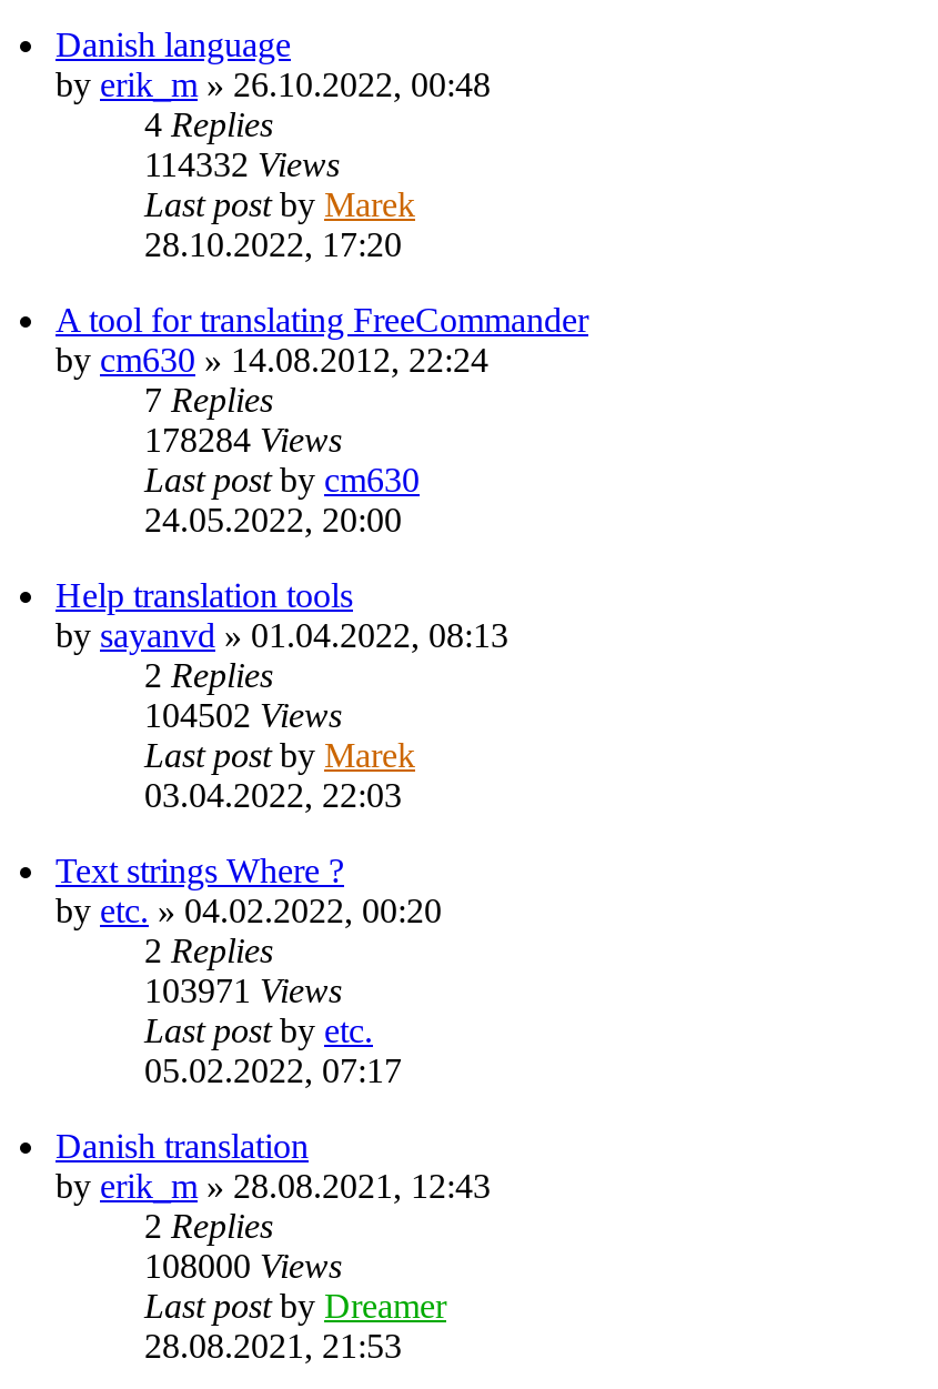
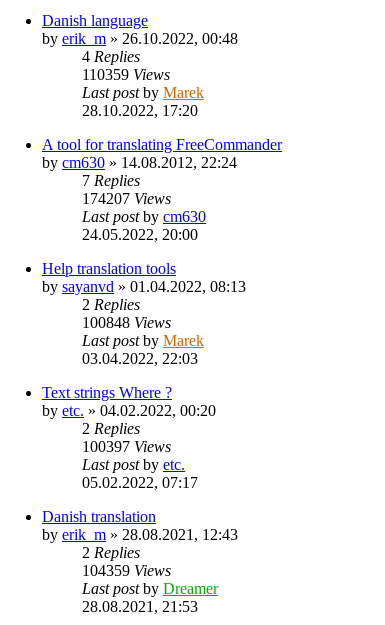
[144,145,340,183] 114332 Views -> [82,66,170,83] 110359 Views
[144,421,342,458] 178284 Views -> [82,190,171,207] 174207 Views
[144,696,342,734] 104502 Views -> [82,314,171,331] 100848 Views
[144,971,342,1009] 103971 Views -> [82,438,171,455] 100397 Views
[144,1247,342,1284] 108000 Views -> [82,562,171,579] 104359 Views

